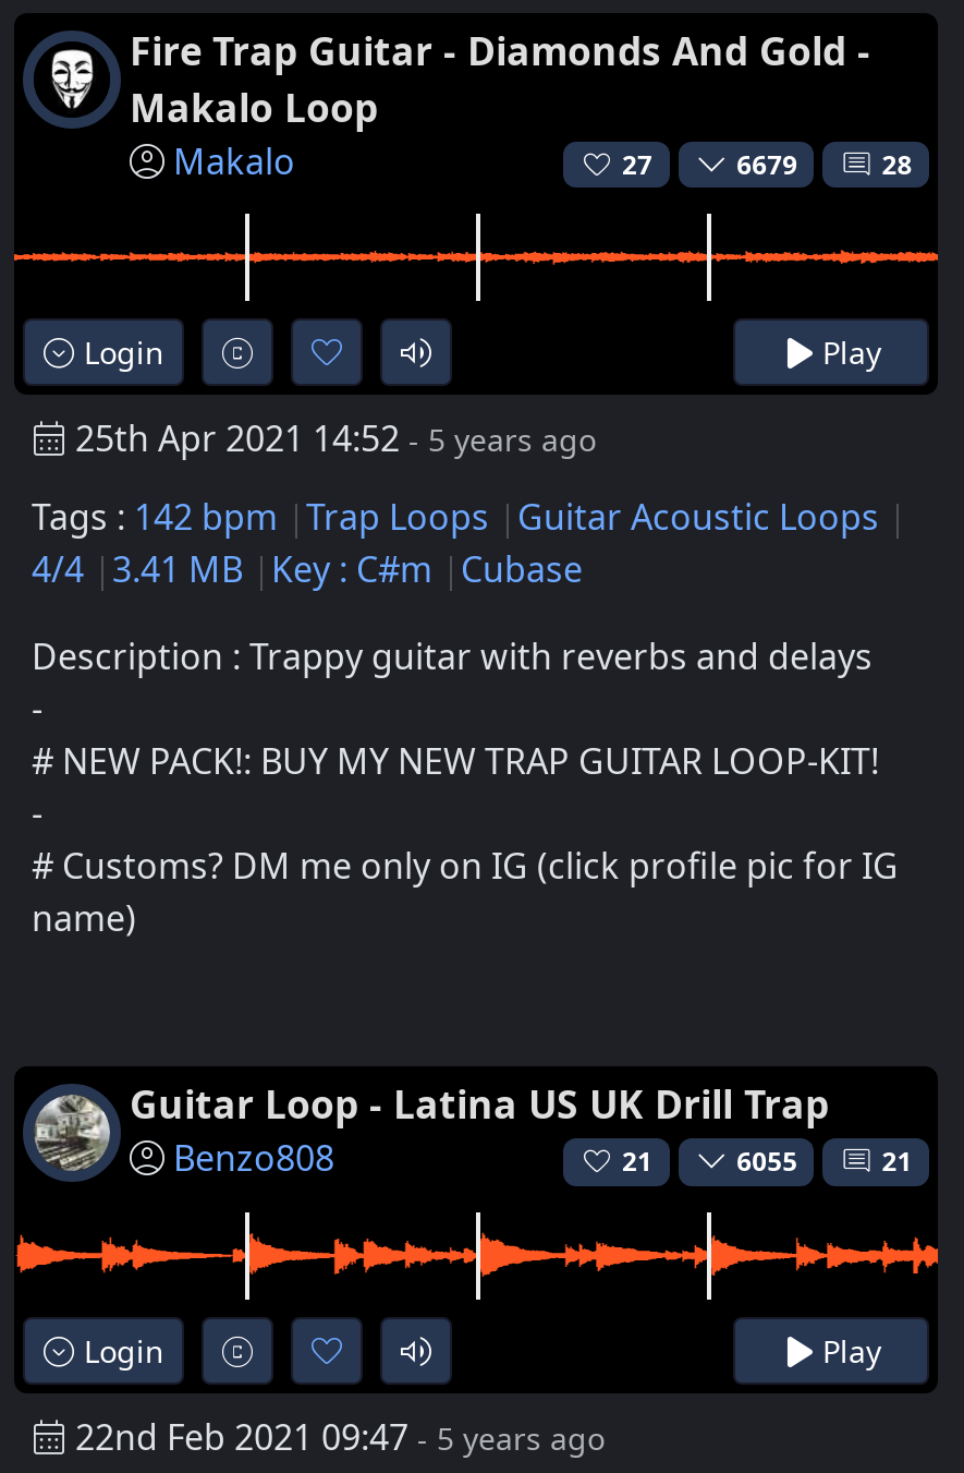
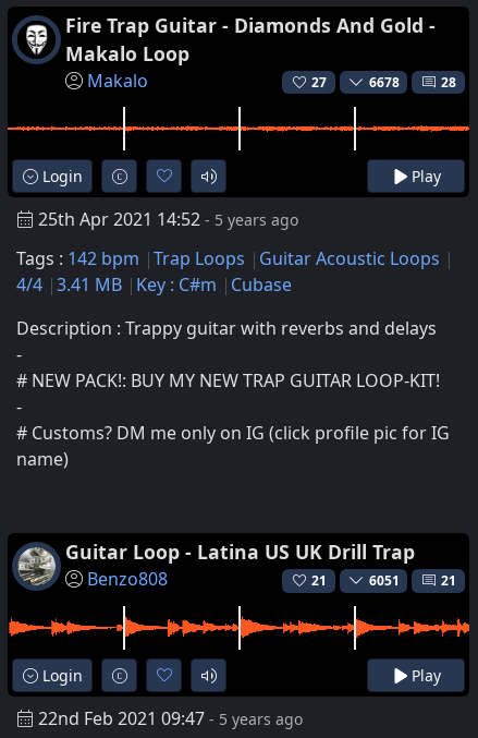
[737,147,798,184] 6679 -> [369,73,399,92] 6678
[737,1144,798,1181] 6055 -> [369,572,399,590] 6051

